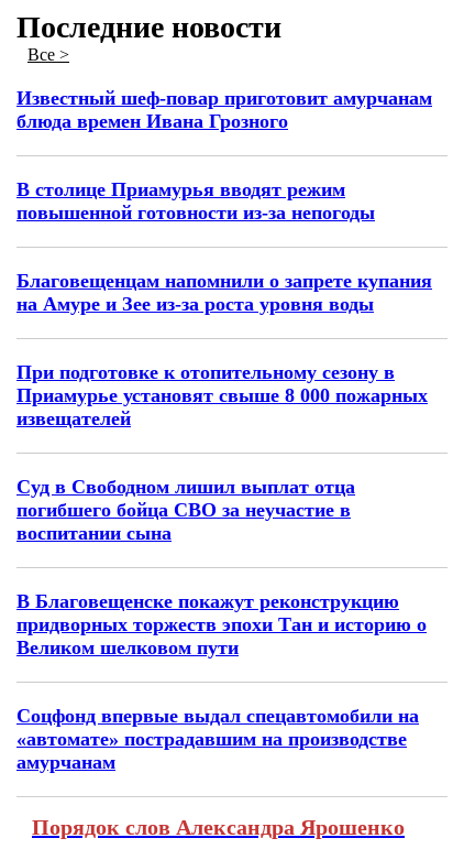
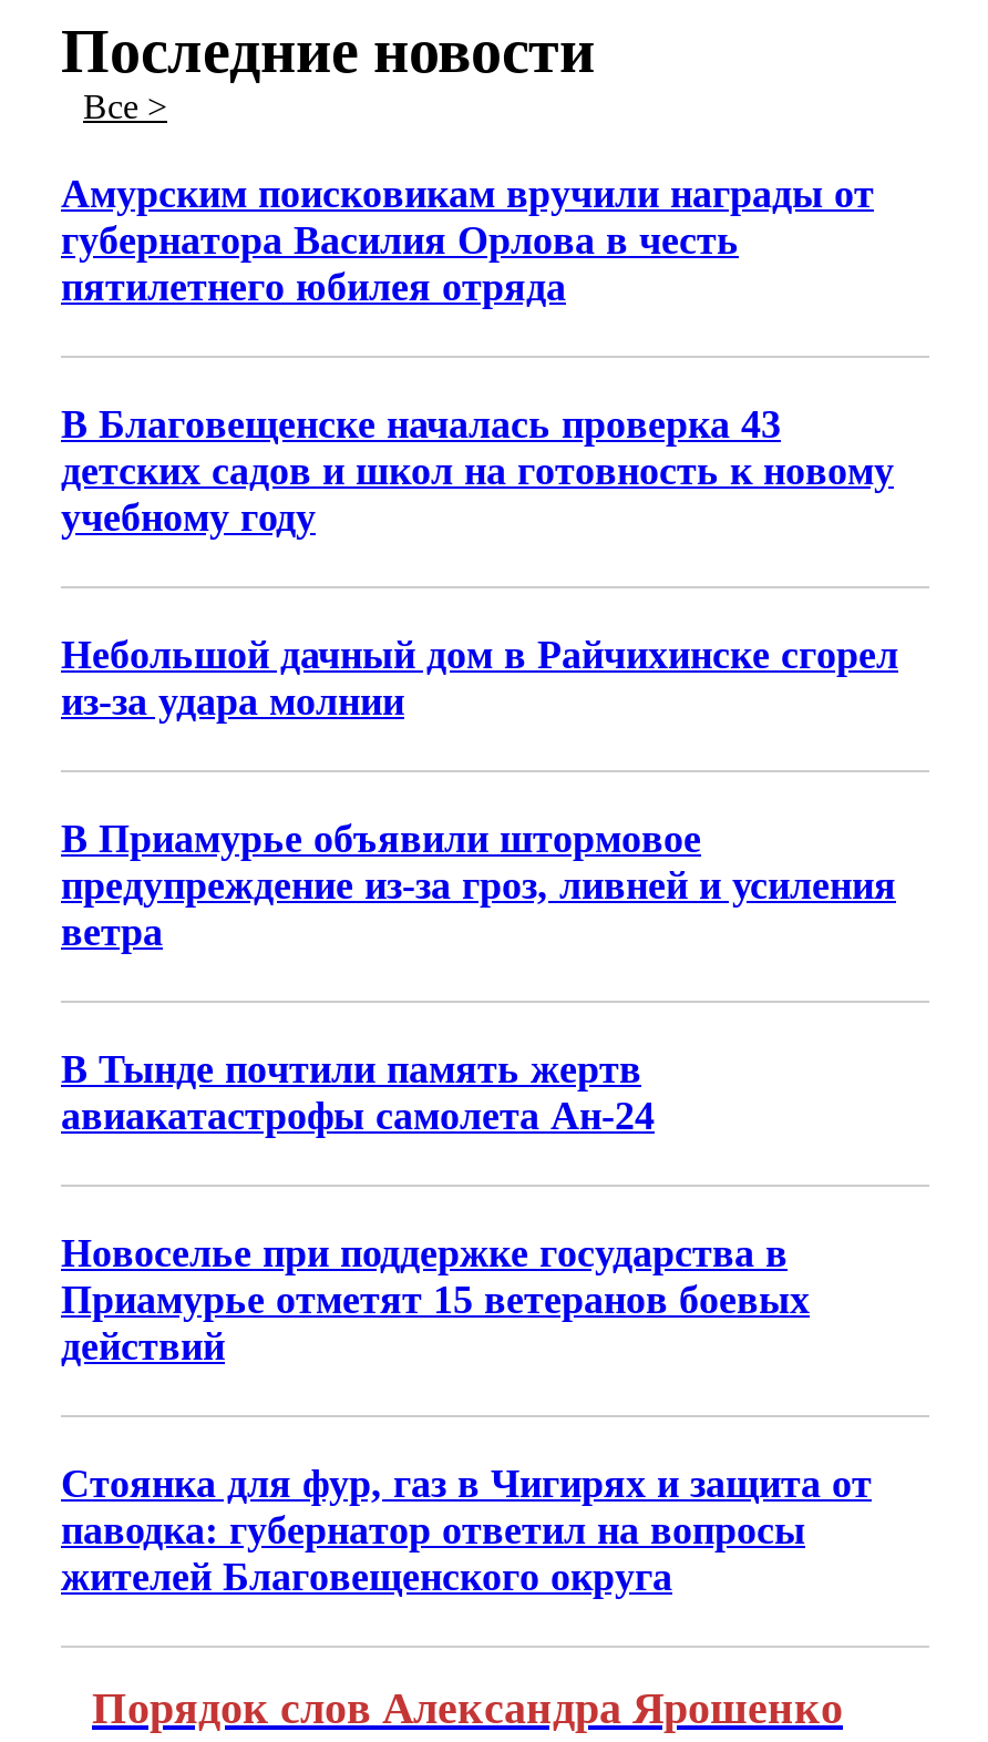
[16,87,432,132] Известный шеф-повар приготовит амурчанам | блюда времен Ивана Грозного -> [61,172,874,310] Амурским поисковикам вручили награды от | губернатора Василия Орлова в честь | пятилетнего юбилея отряда
[16,179,375,224] В столице Приамурья вводят режим | повышенной готовности из-за непогоды -> [61,403,894,540] В Благовещенске началась проверка 43 | детских садов и школ на готовность к новому | учебному году
[16,270,432,315] Благовещенцам напомнили о запрете купания | на Амуре и Зее из-за роста уровня воды -> [61,633,898,724] Небольшой дачный дом в Райчихинске сгорел | из-за удара молнии
[16,362,428,430] При подготовке к отопительному сезону в | Приамурье установят свыше 8 000 пожарных | извещателей -> [61,817,896,955] В Приамурье объявили штормовое | предупреждение из-за гроз, ливней и усиления | ветра
[16,476,355,544] Суд в Свободном лишил выплат отца | погибшего бойца СВО за неучастие в | воспитании сына -> [61,1048,655,1139] В Тынде почтили память жертв | авиакатастрофы самолета Ан-24
[16,591,427,659] В Благовещенске покажут реконструкцию | придворных торжеств эпохи Тан и историю о | Великом шелковом пути -> [61,1232,810,1369] Новоселье при поддержке государства в | Приамурье отметят 15 ветеранов боевых | действий
[16,705,419,773] Соцфонд впервые выдал спецавтомобили на | «автомате» пострадавшим на производстве | амурчанам -> [61,1462,872,1600] Стоянка для фур, газ в Чигирях и защита от | паводка: губернатор ответил на вопросы | жителей Благовещенского округа

